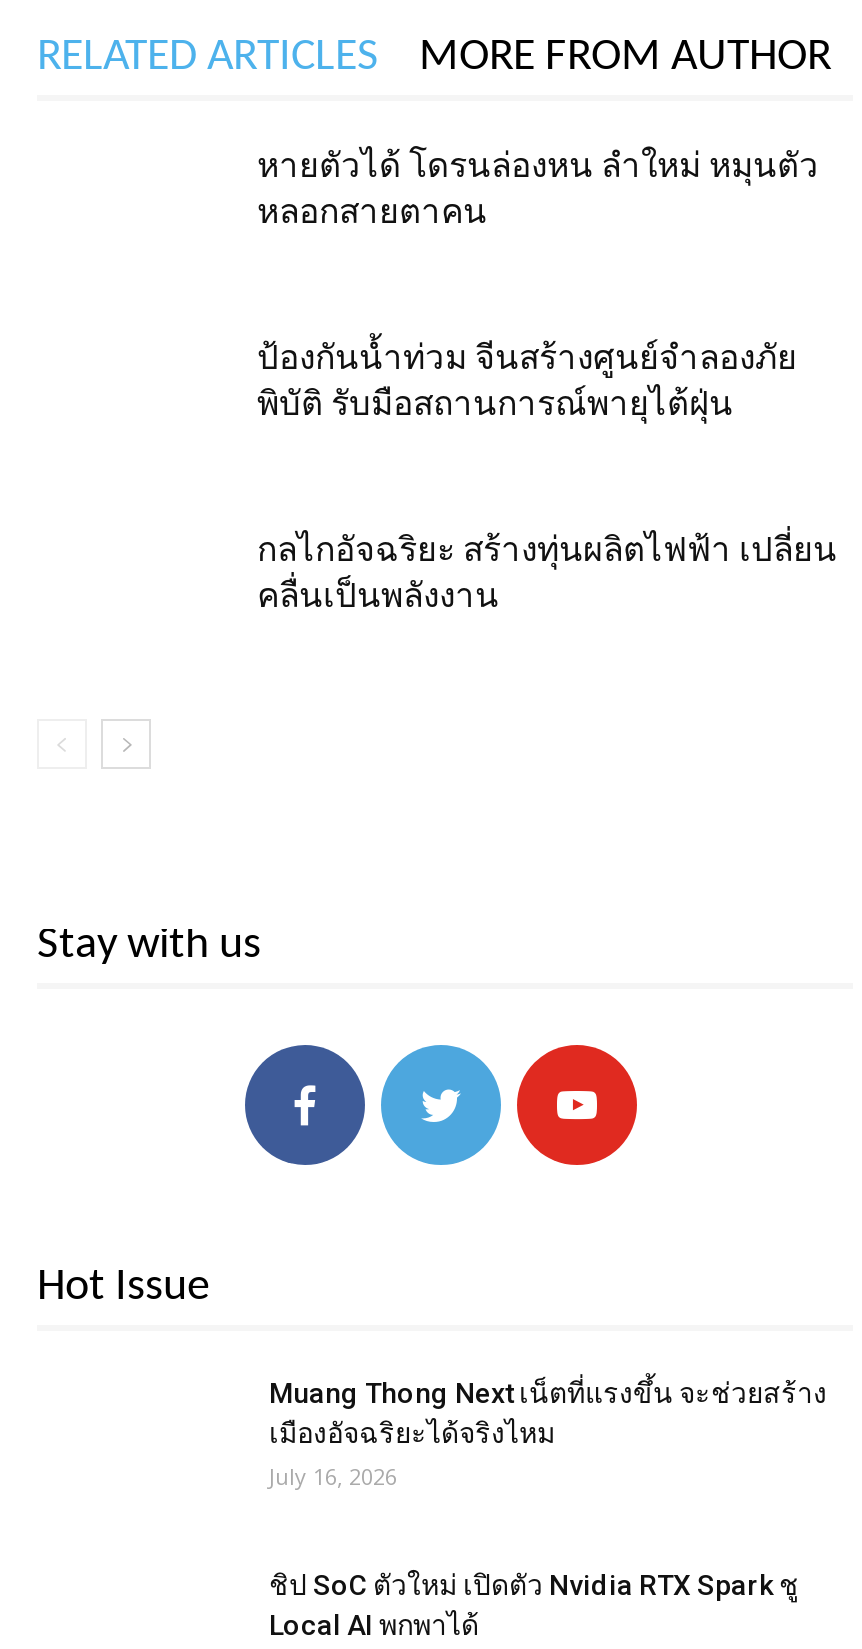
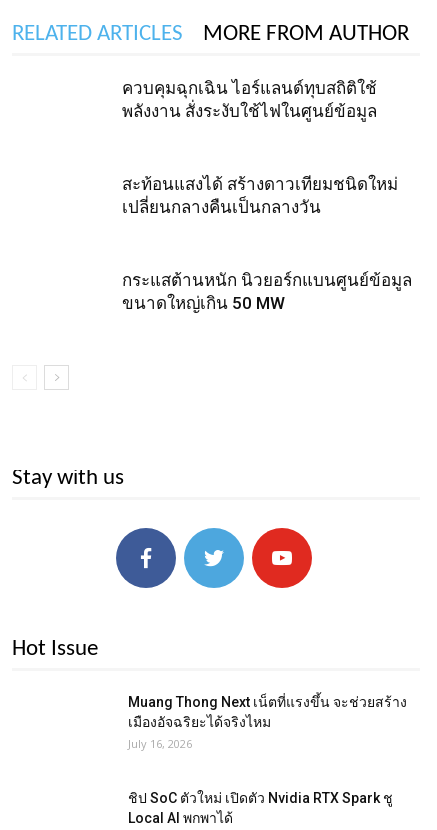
[257,145,819,231] หายตัวได้ โดรนล่องหน ลำใหม่ หมุนตัว | หลอกสายตาคน -> [122,78,377,121] ควบคุมฉุกเฉิน ไอร์แลนด์ทุบสถิติใช้ | พลังงาน สั่งระงับใช้ไฟในศูนย์ข้อมูล
[257,337,797,423] ป้องกันน้ำท่วม จีนสร้างศูนย์จำลองภัย | พิบัติ รับมือสถานการณ์พายุไต้ฝุ่น -> [122,174,398,217] สะท้อนแสงได้ สร้างดาวเทียมชนิดใหม่ | เปลี่ยนกลางคืนเป็นกลางวัน
[257,529,837,615] กลไกอัจฉริยะ สร้างทุ่นผลิตไฟฟ้า เปลี่ยน | คลื่นเป็นพลังงาน -> [122,270,412,313] กระแสต้านหนัก นิวยอร์กแบนศูนย์ข้อมูล | ขนาดใหญ่เกิน 50 MW

